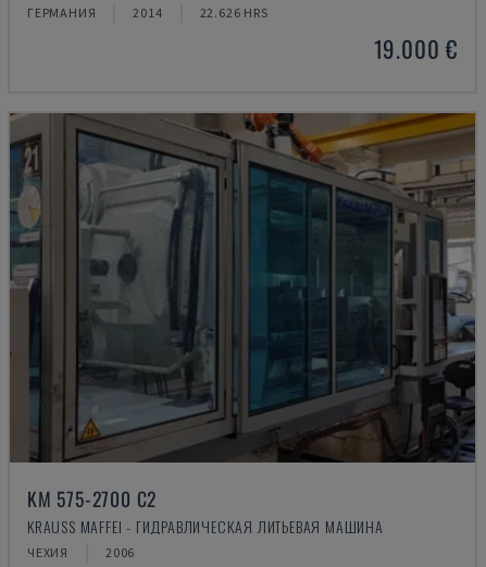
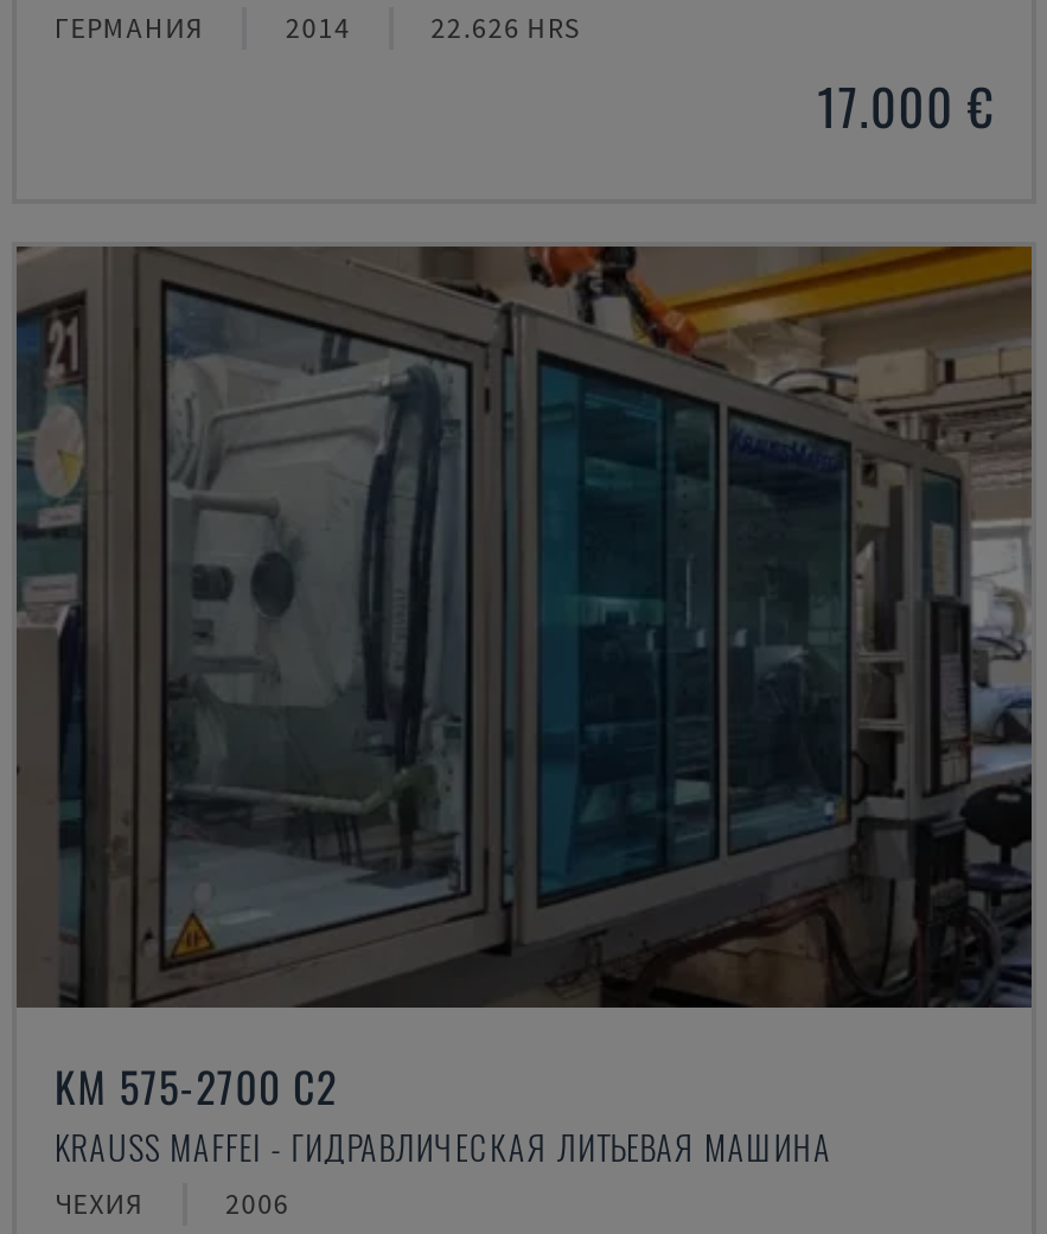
[374,32,458,65] 19.000 € -> [817,69,994,142] 17.000 €

